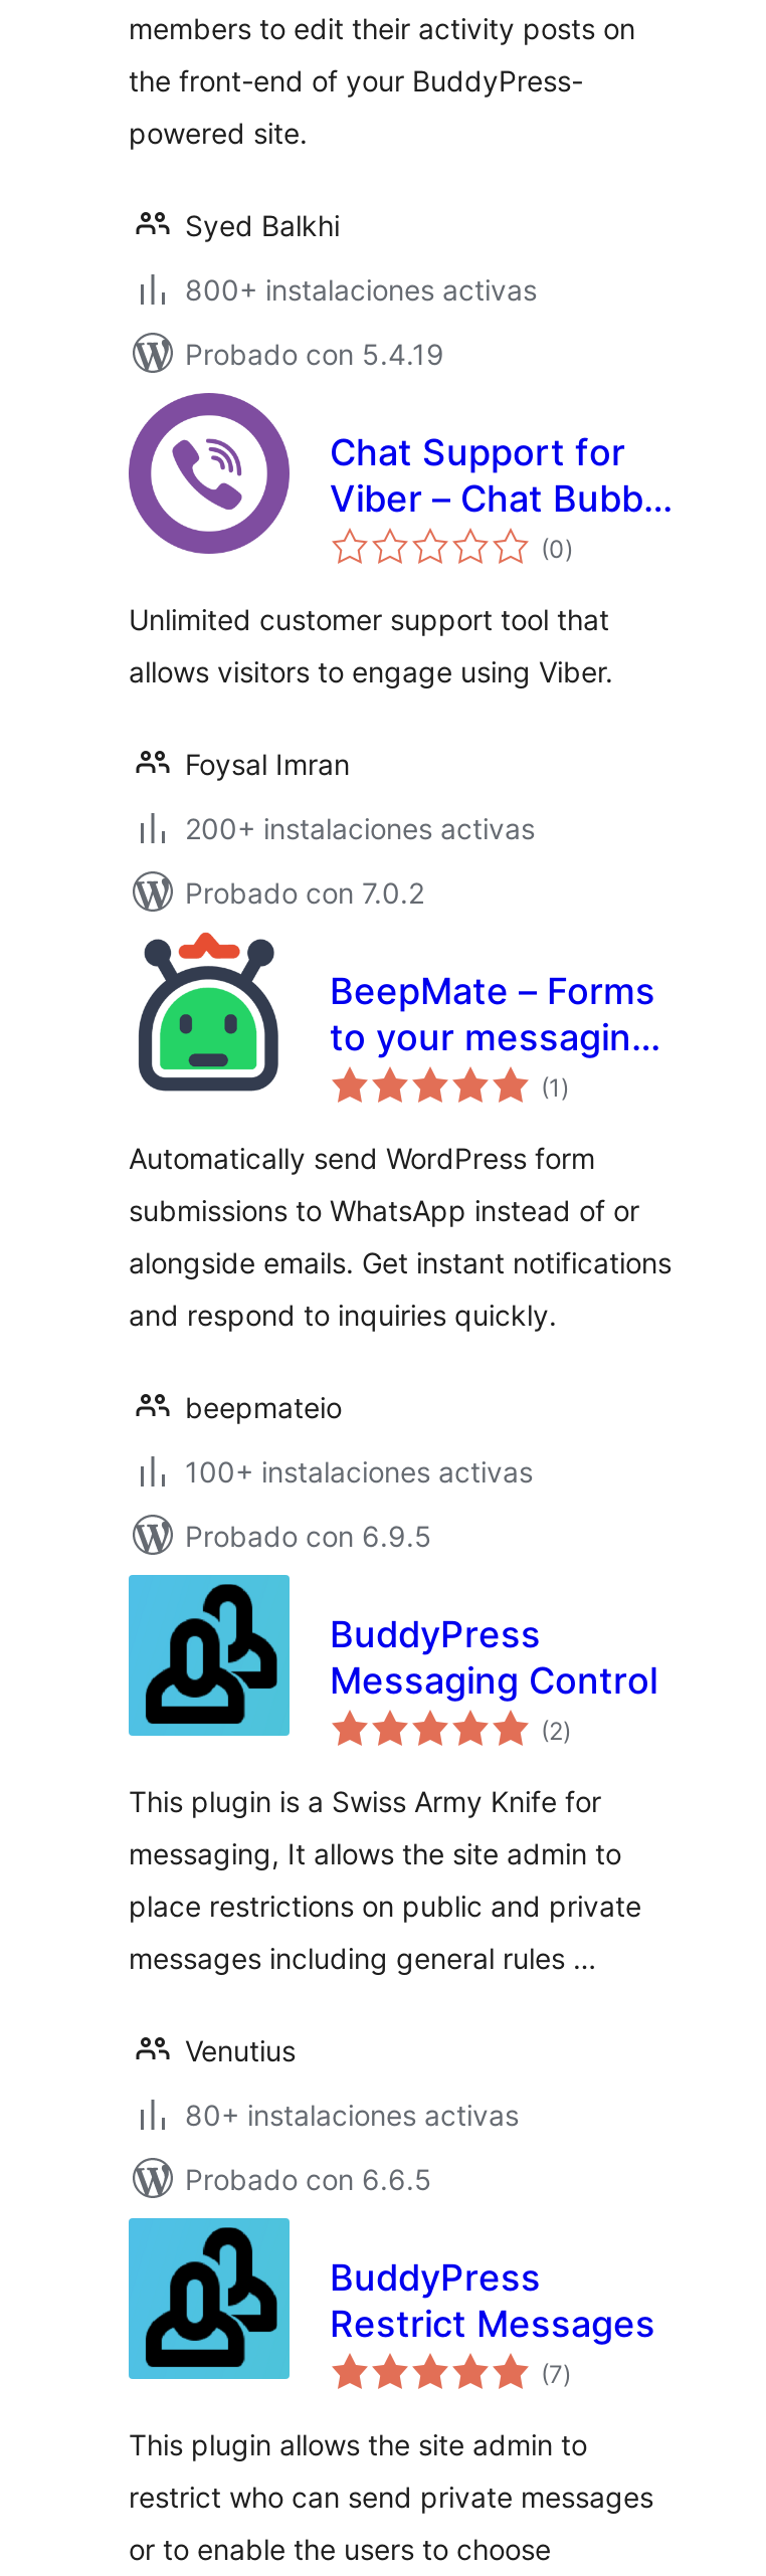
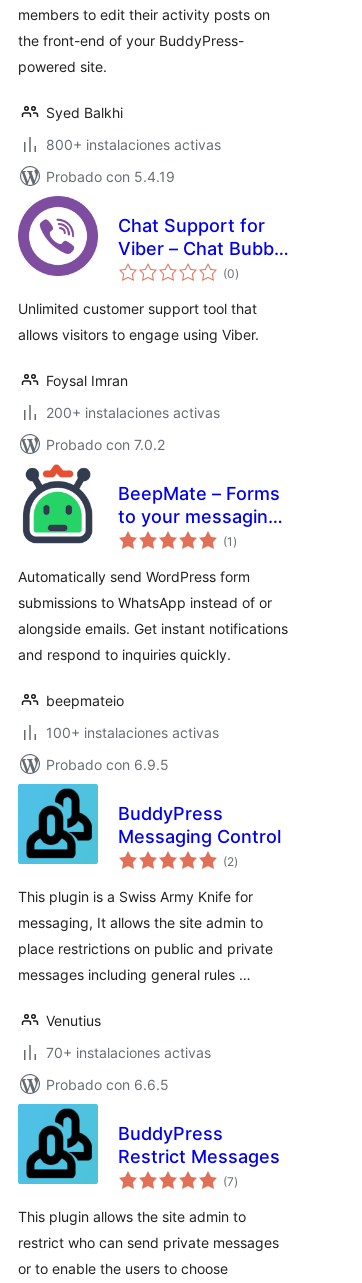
[185,2098,519,2132] 80+ instalaciones activas -> [46,1044,211,1061] 70+ instalaciones activas

